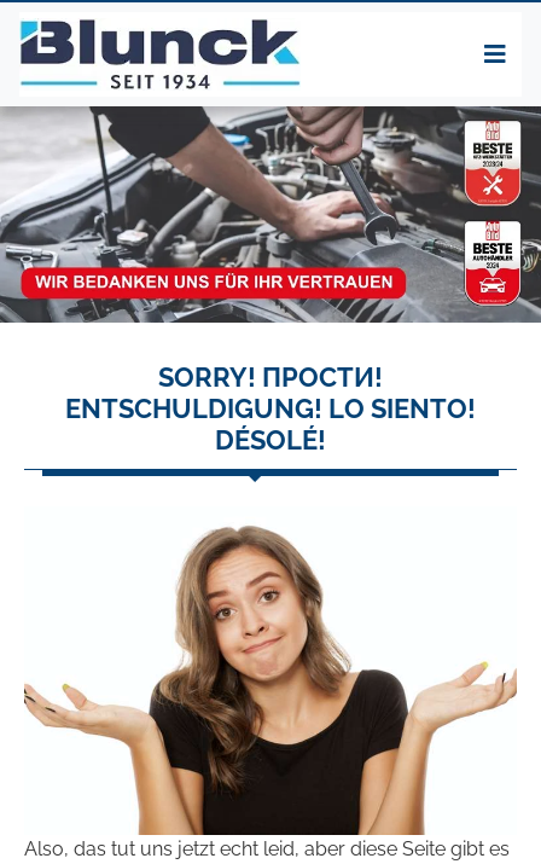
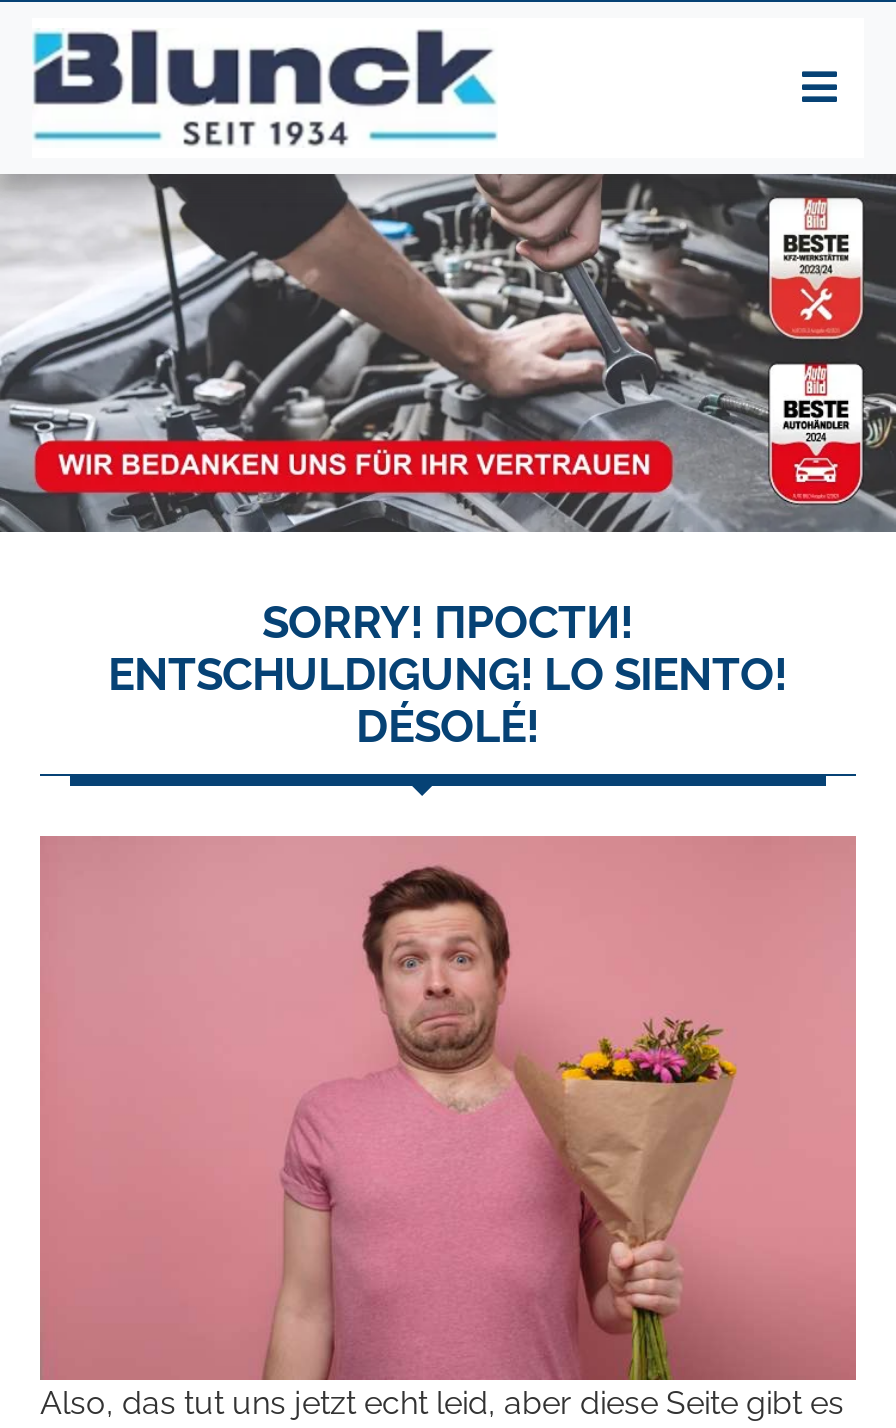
[23,506,517,835] [image] -> [38,834,858,1382] [image]

